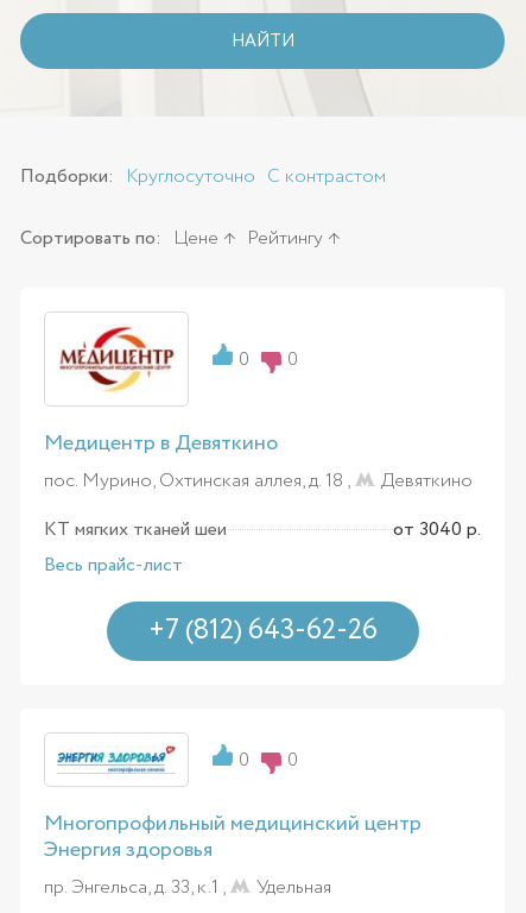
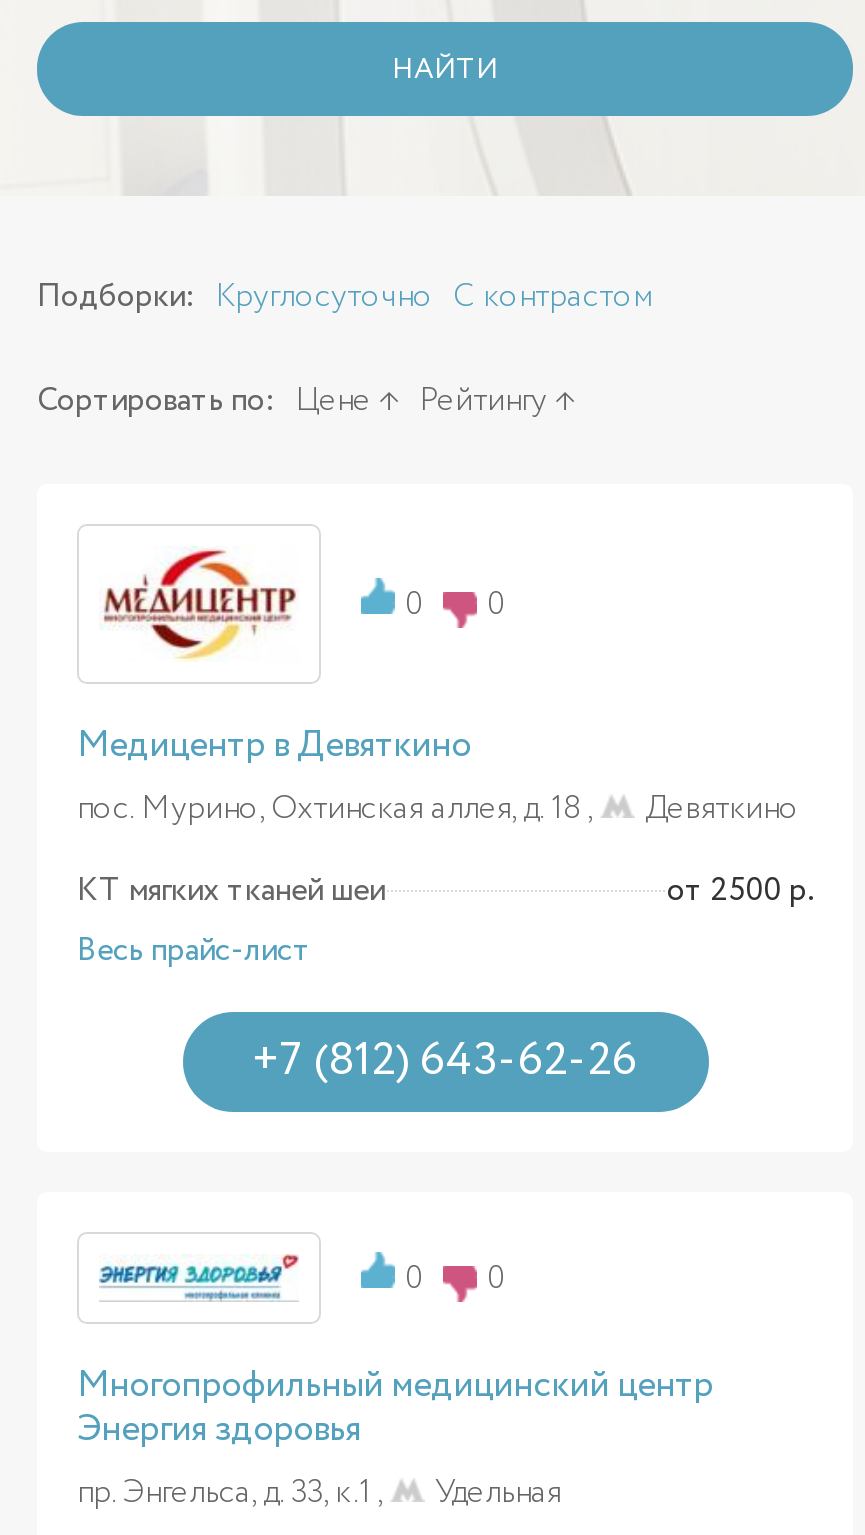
[393,516,481,543] от 3040 р. -> [667,868,813,914] от 2500 р.

